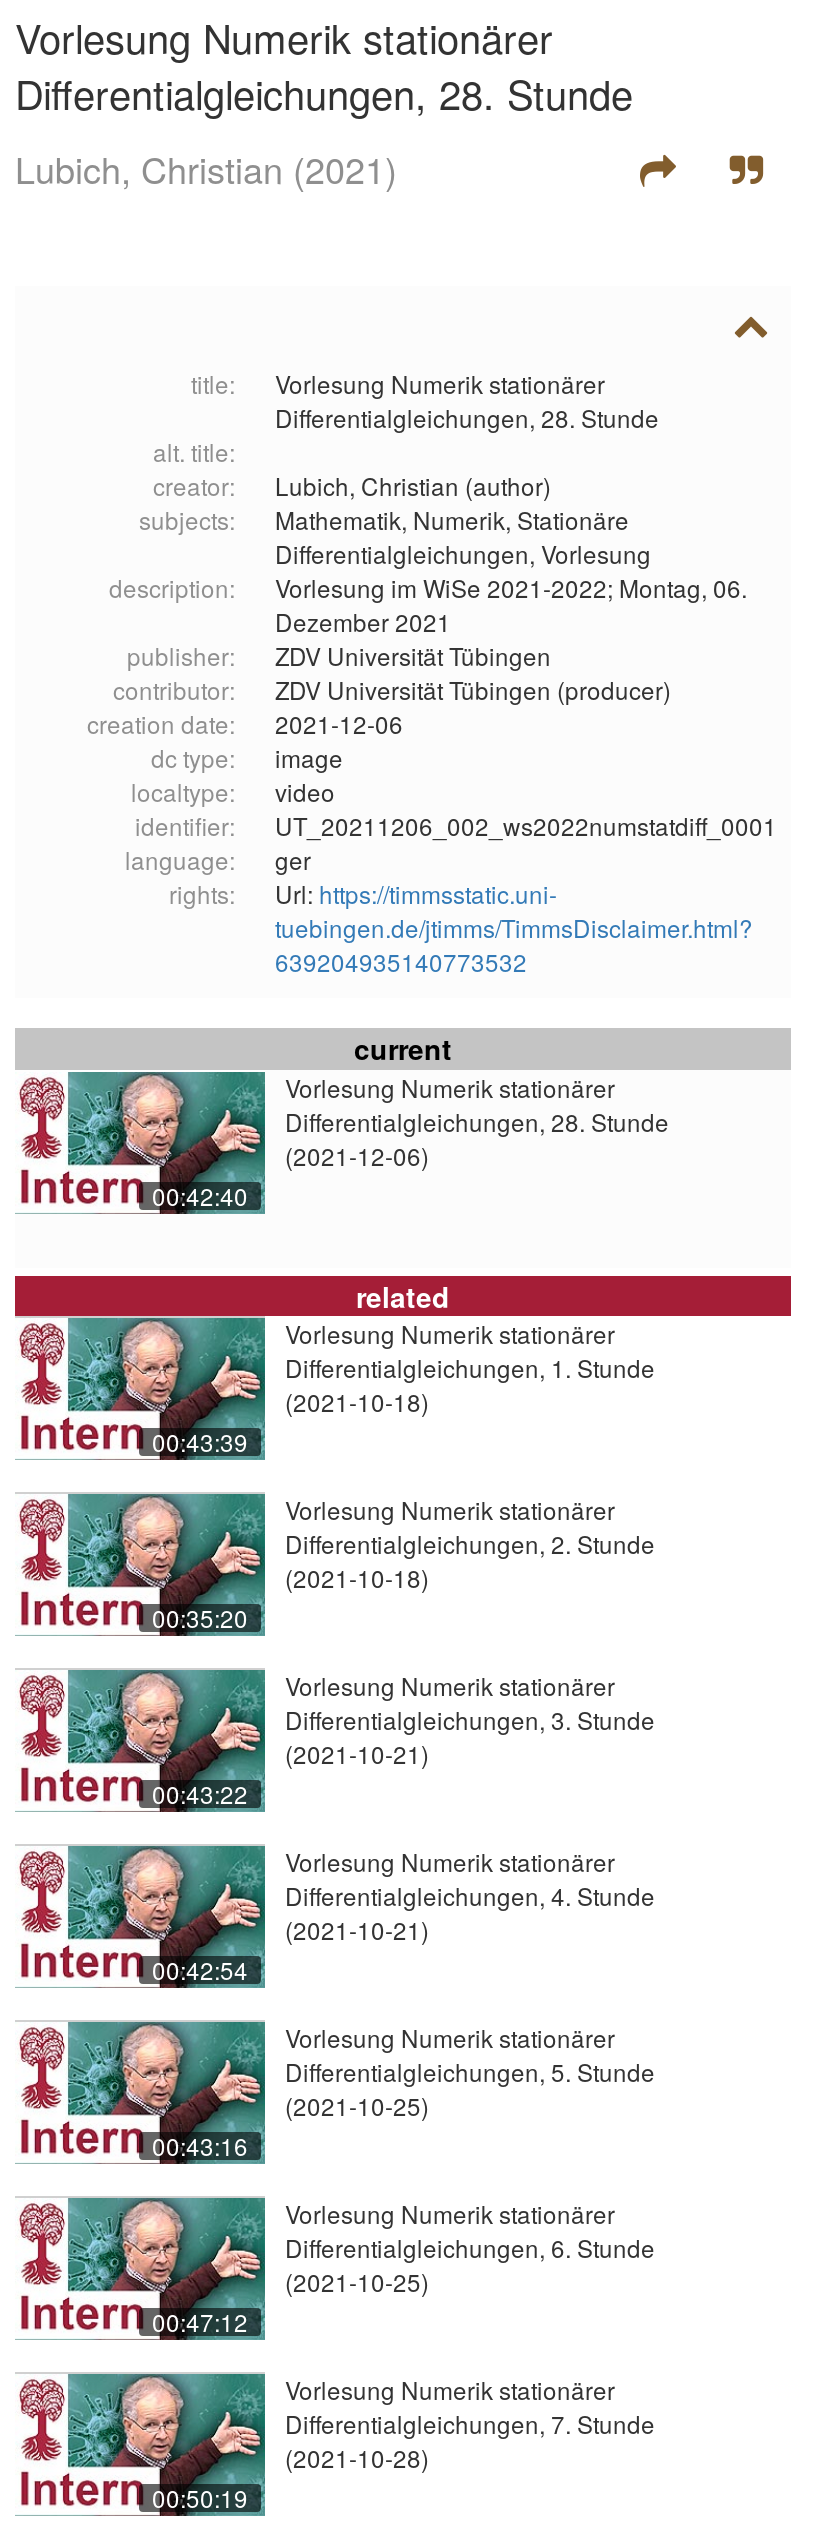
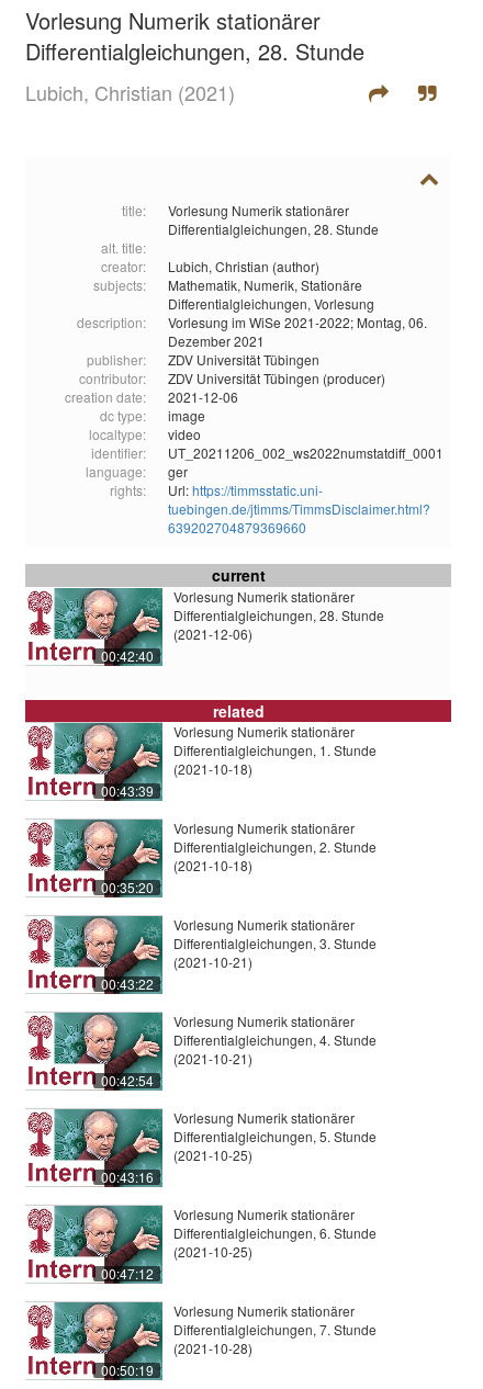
[275,944,527,978] 639204935140773532 -> [168,518,306,537] 639202704879369660

